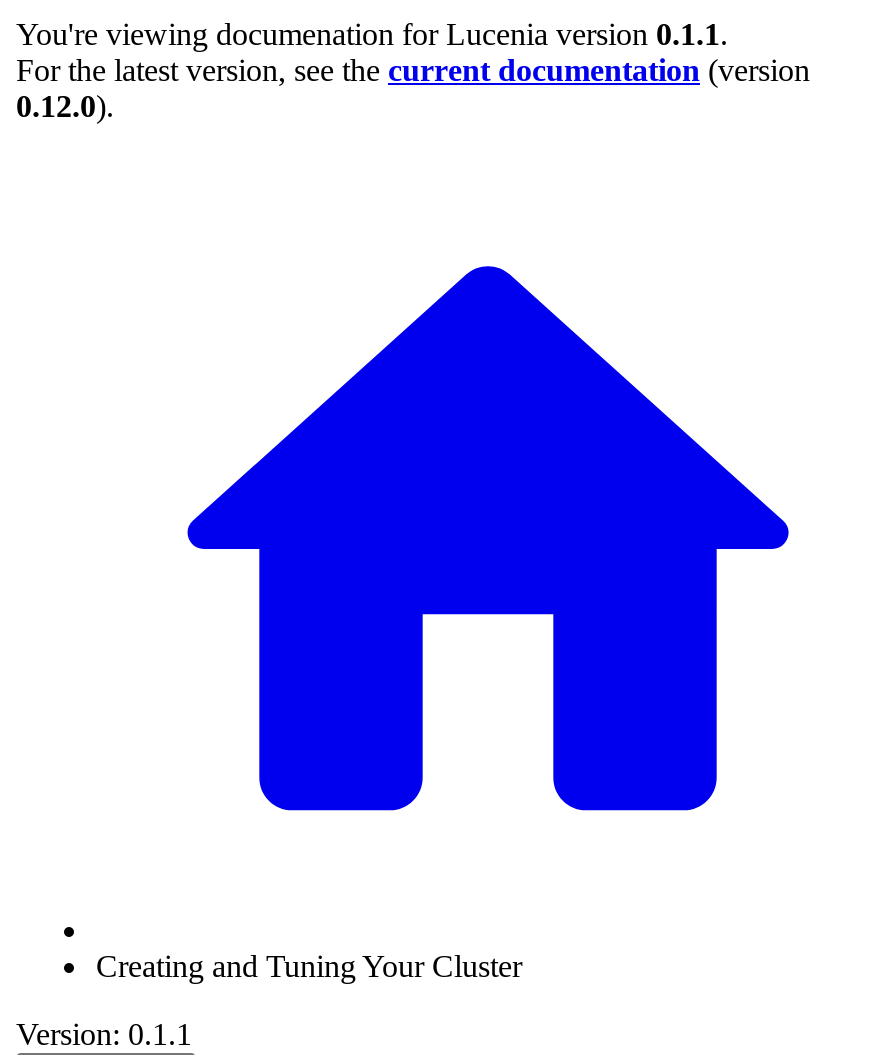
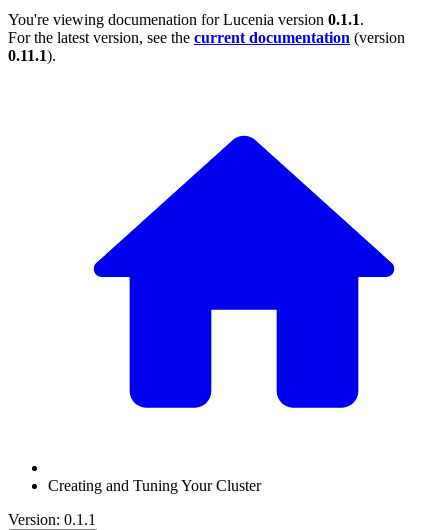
[16,88,114,122] 0.12.0). -> [8,47,56,64] 0.11.1).

